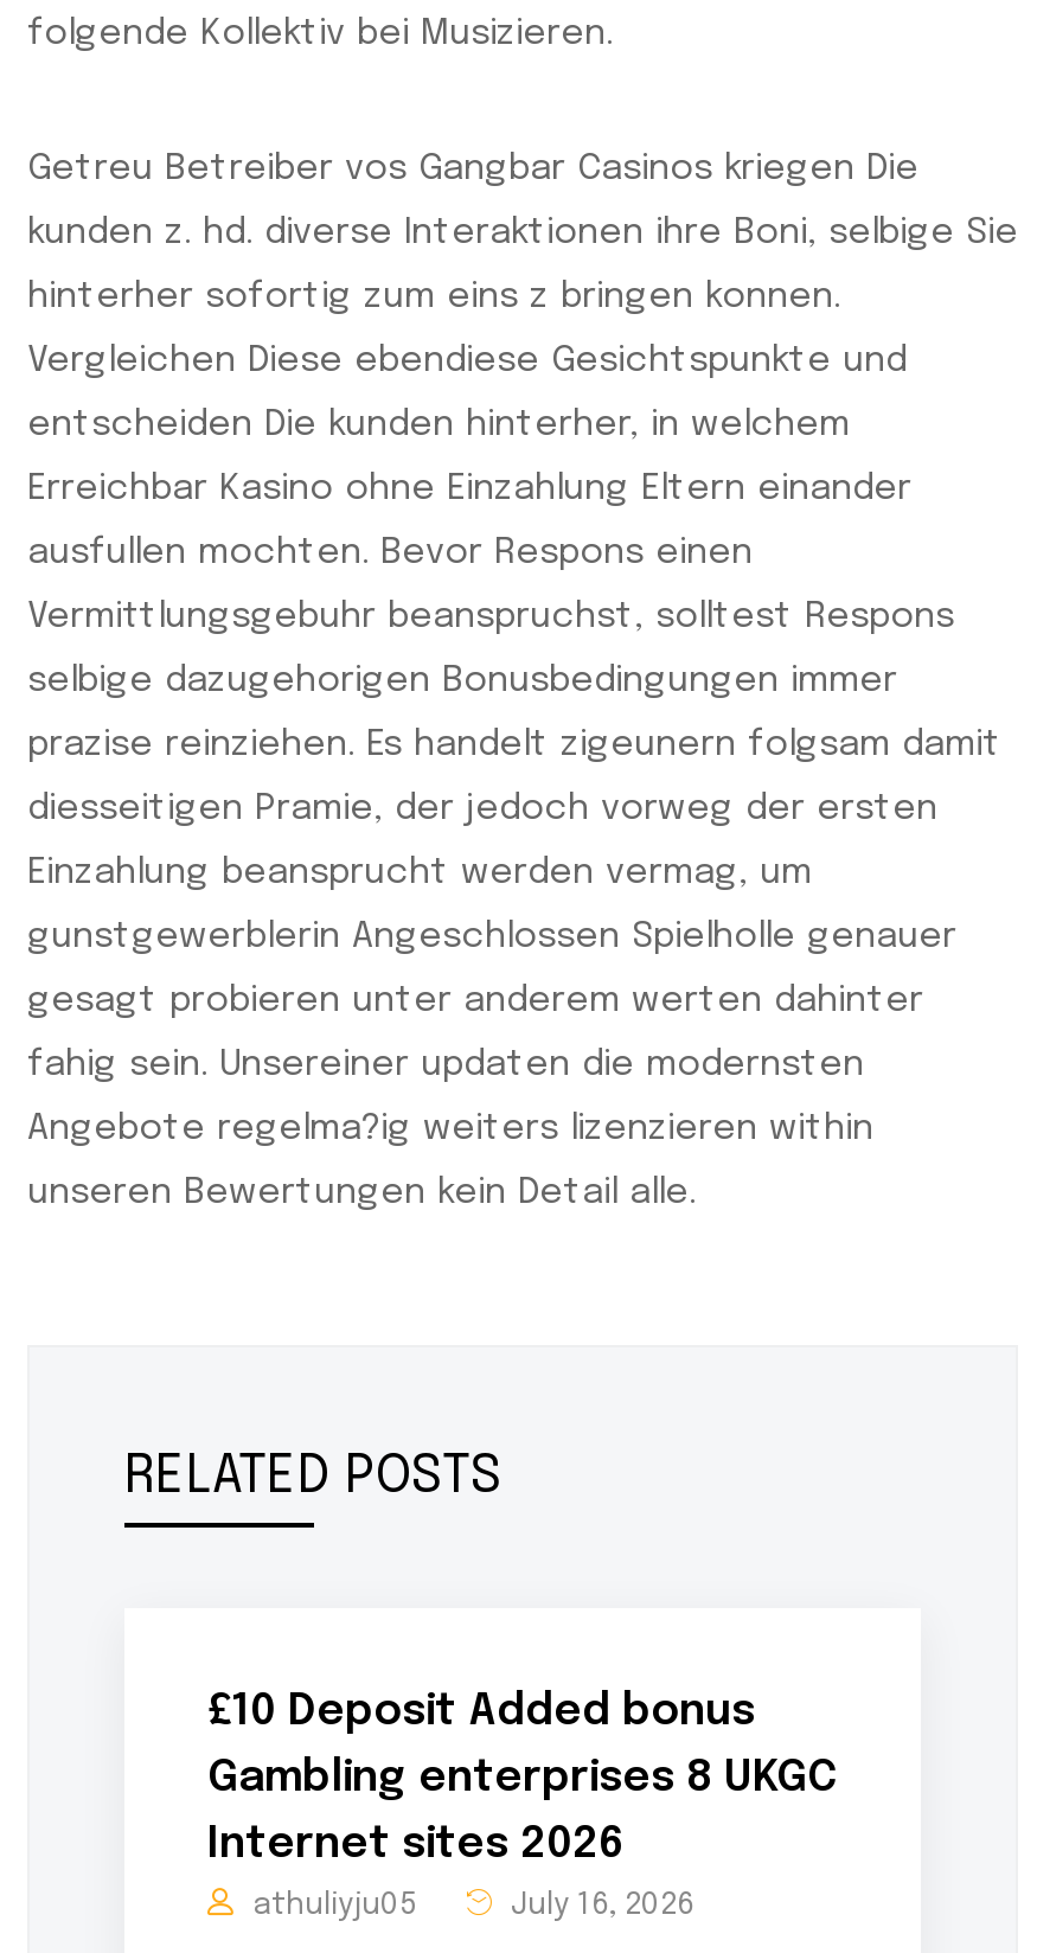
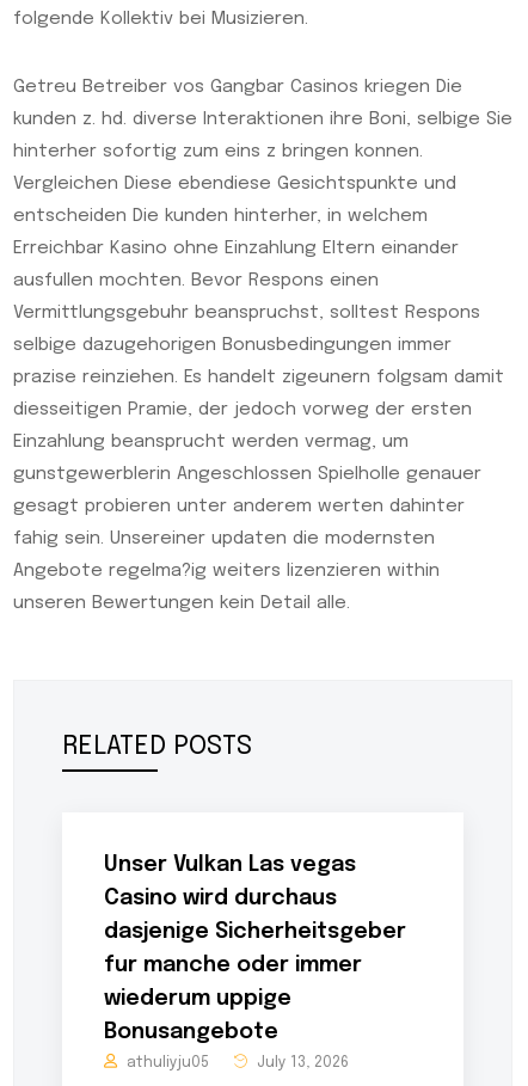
[207,1691,838,1866] £10 Deposit Added bonus | Gambling enterprises 8 UKGC | Internet sites 2026 -> [104,854,406,1043] Unser Vulkan Las vegas | Casino wird durchaus | dasjenige Sicherheitsgeber | fur manche oder immer | wiederum uppige | Bonusangebote
[504,1890,693,1921] July 16, 2026 -> [253,1055,349,1070] July 13, 2026

